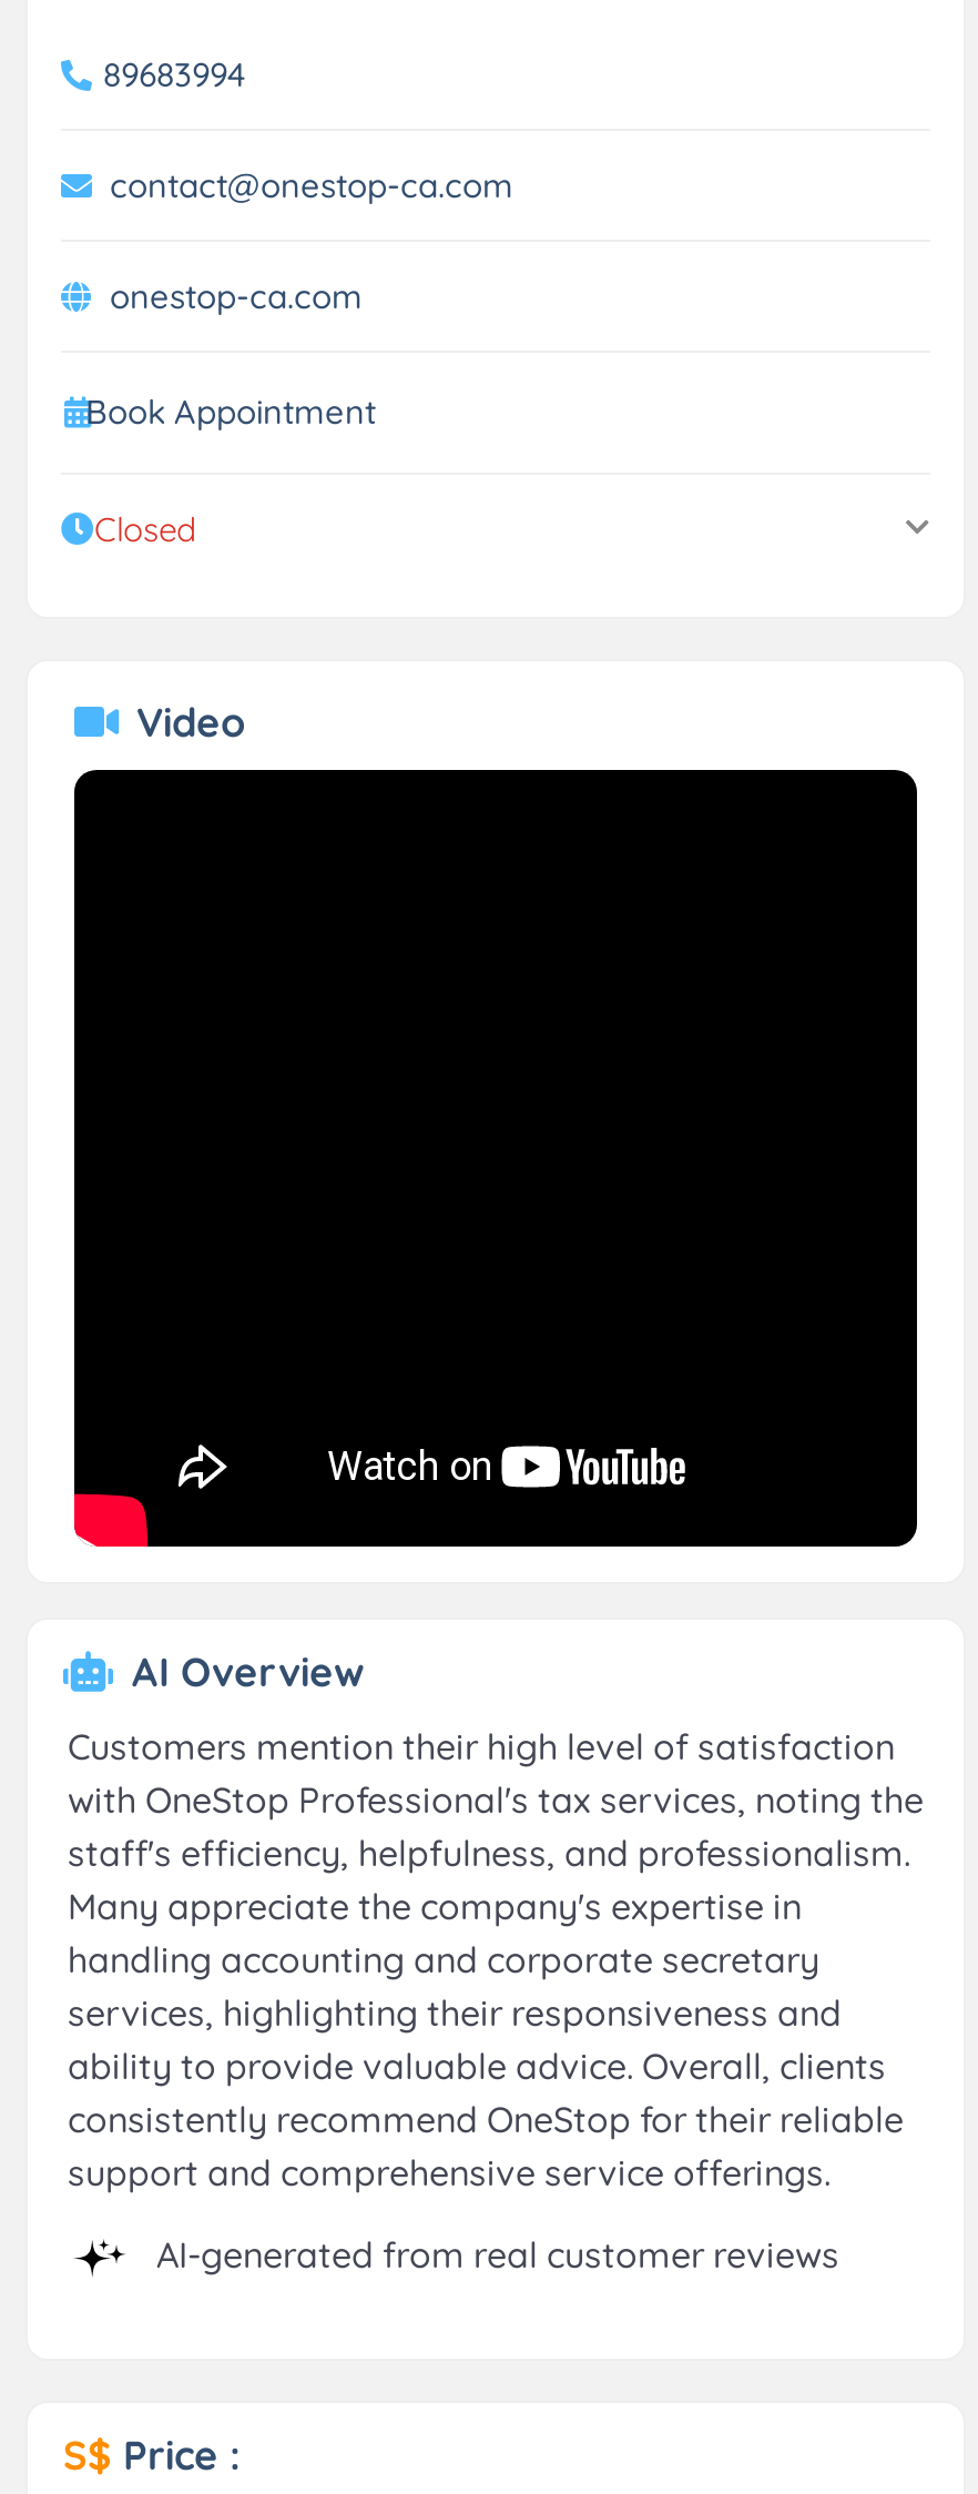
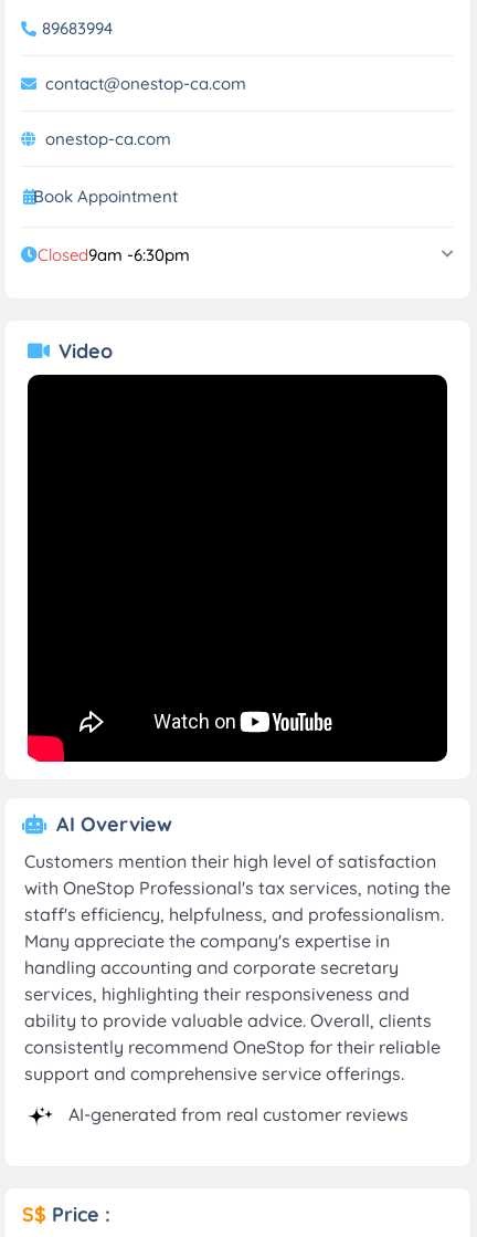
[94,508,196,550] Closed -> [38,244,190,265] Closed9am -6:30pm

